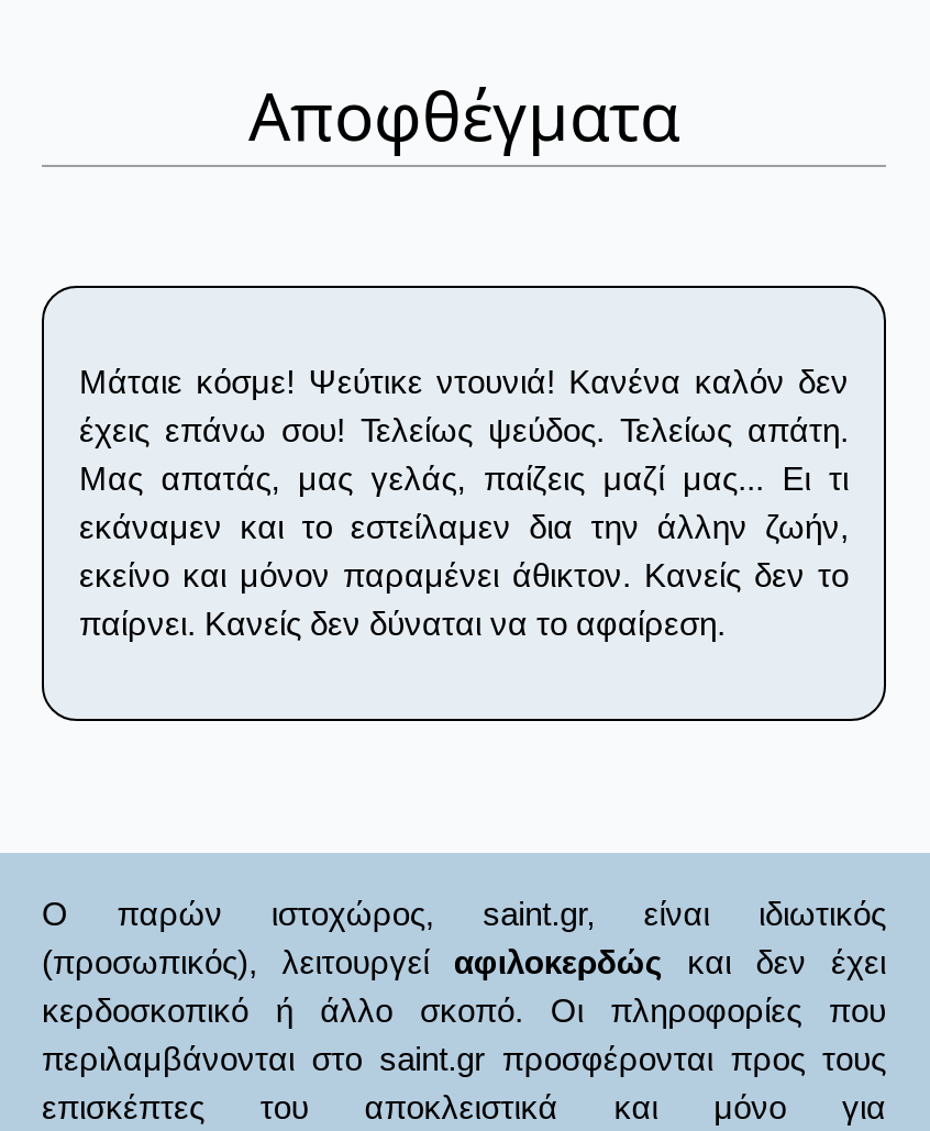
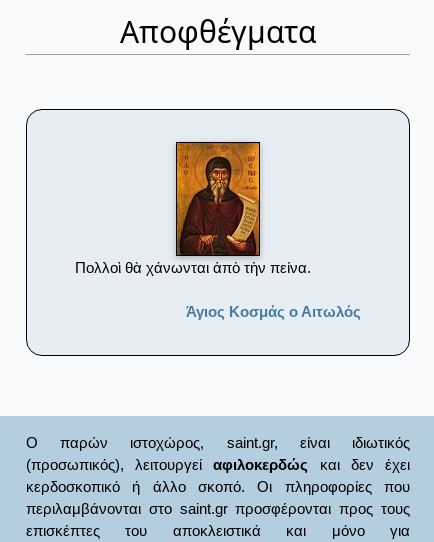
[79,363,849,642] Μάταιε κόσμε! Ψεύτικε ντουνιά! Κανένα καλόν δεν | έχεις επάνω σου! Τελείως ψεύδος. Τελείως απάτη. | Μας απατάς, μας γελάς, παίζεις μαζί μας... Ει τι | εκάναμεν και το εστείλαμεν δια την άλλην ζωήν, | εκείνο και μόνον παραμένει άθικτον. Κανείς δεν το | παίρνει. Κανείς δεν δύναται να το αφαίρεση. -> [75,259,361,320] Πολλοὶ θὰ χάνωνται ἀπὸ τὴν πείνα. | Άγιος Κοσμάς ο Αιτωλός

